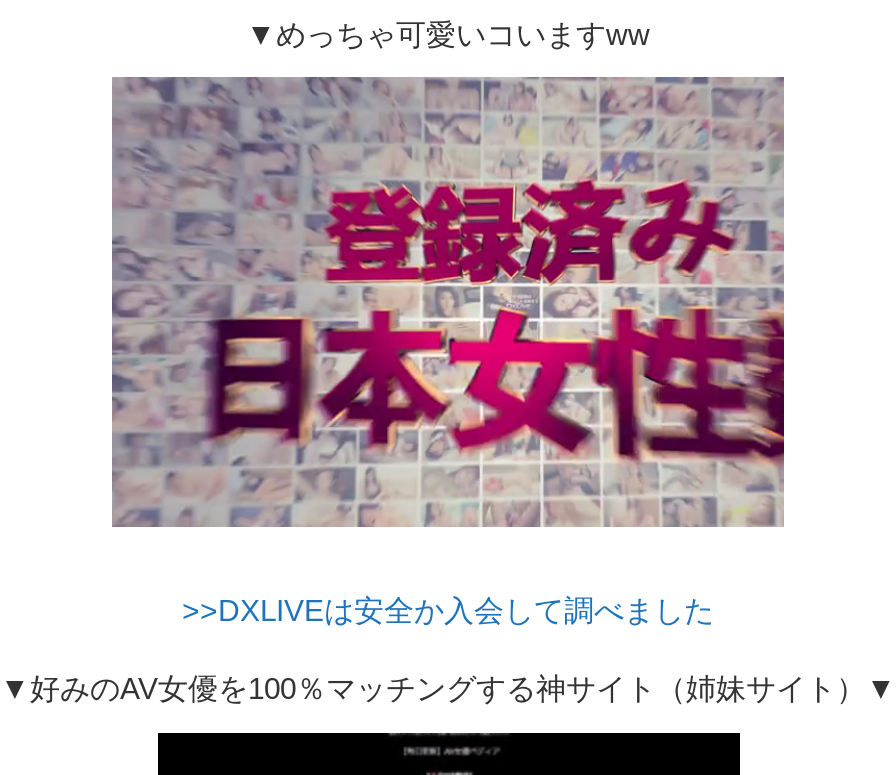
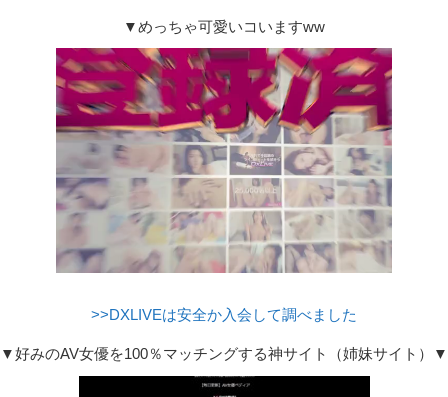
[112,75,786,527] [image] -> [55,47,393,273] [image]

